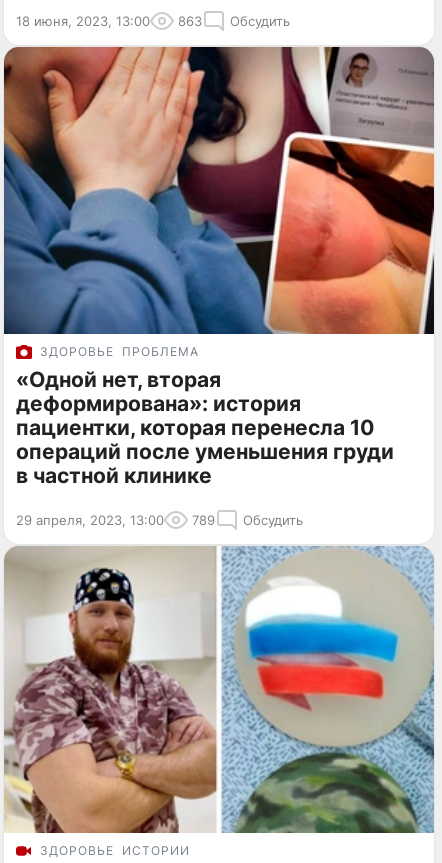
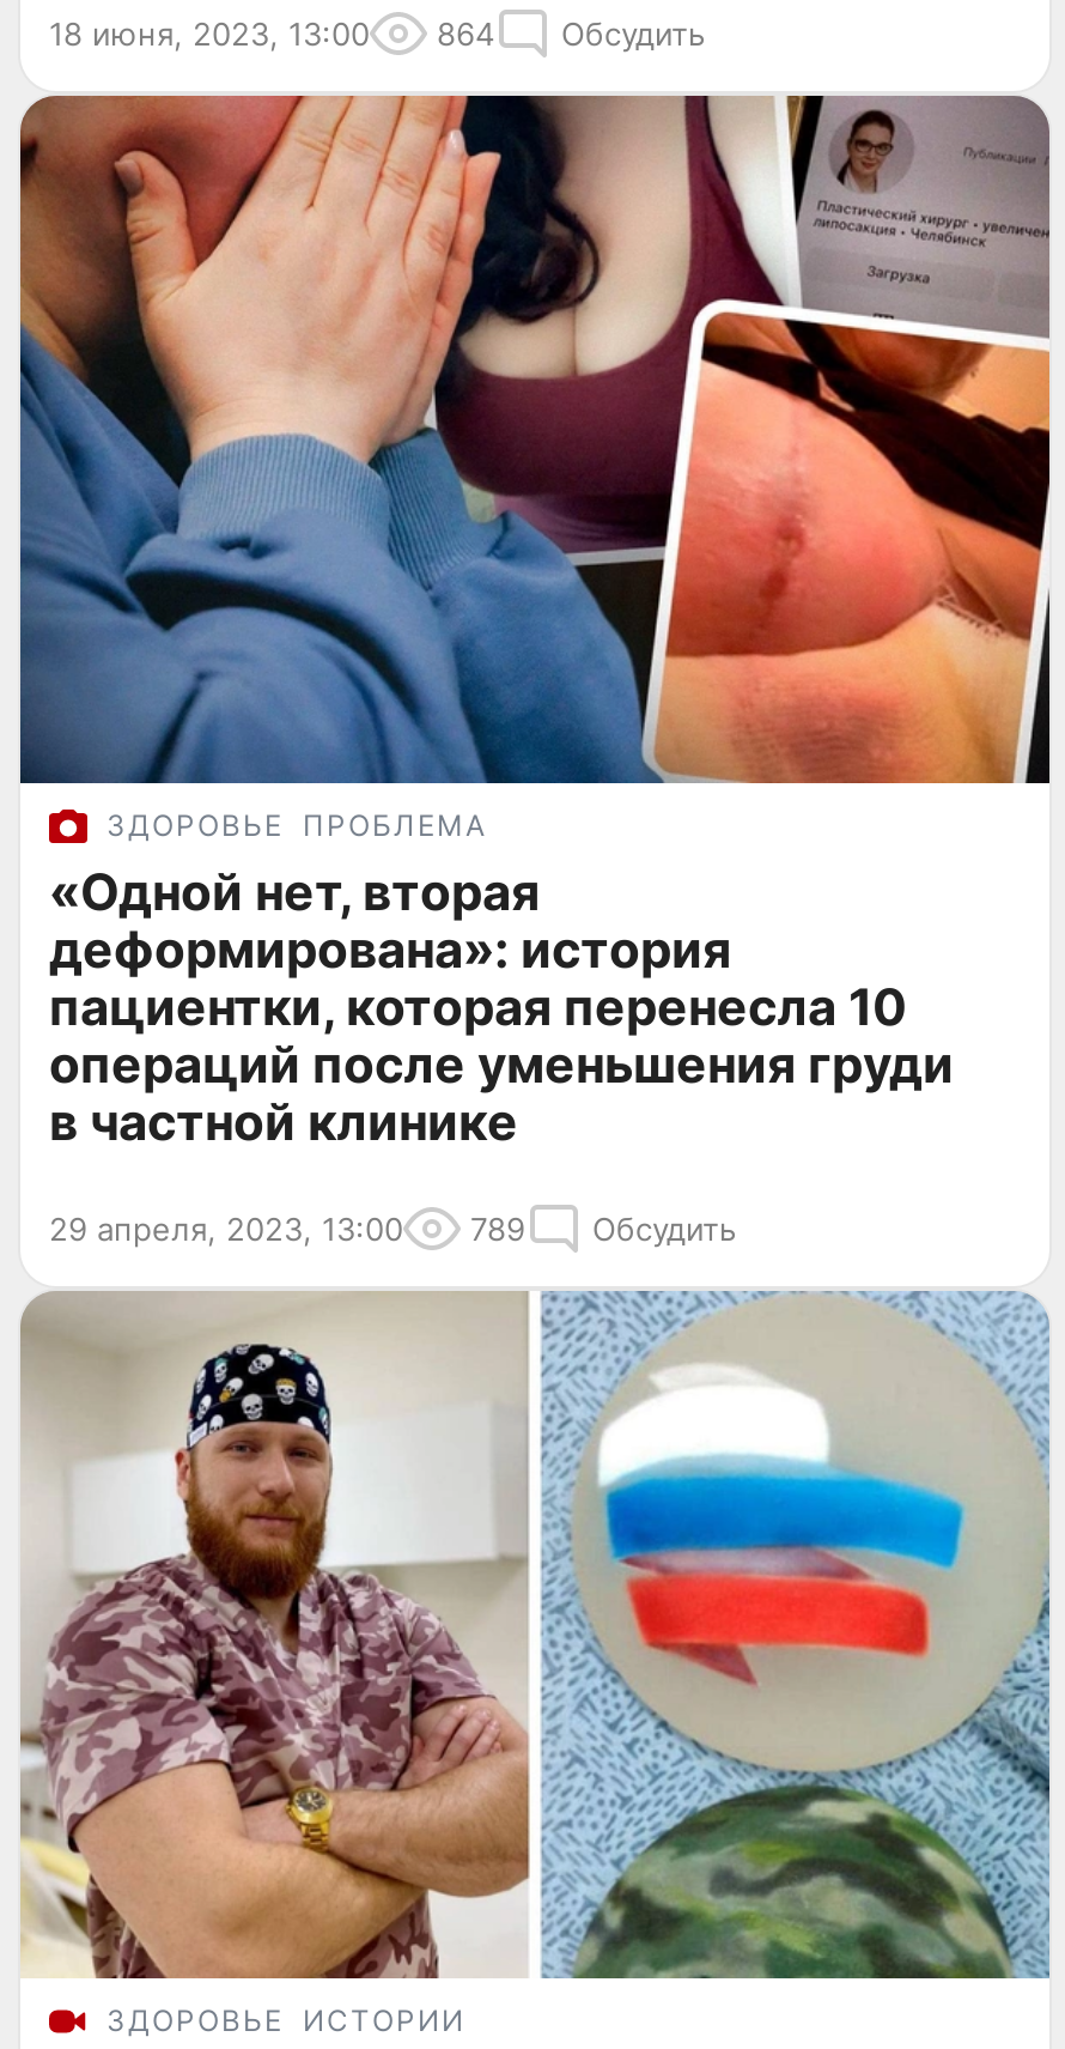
[16,13,290,29] 18 июня, 2023, 13:00 863 Обсудить -> [49,15,705,53] 18 июня, 2023, 13:00 864 Обсудить

